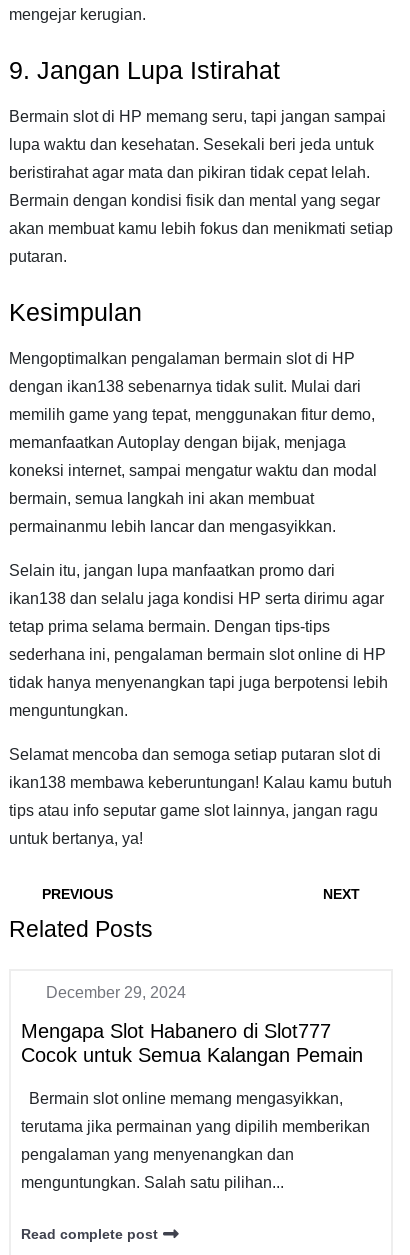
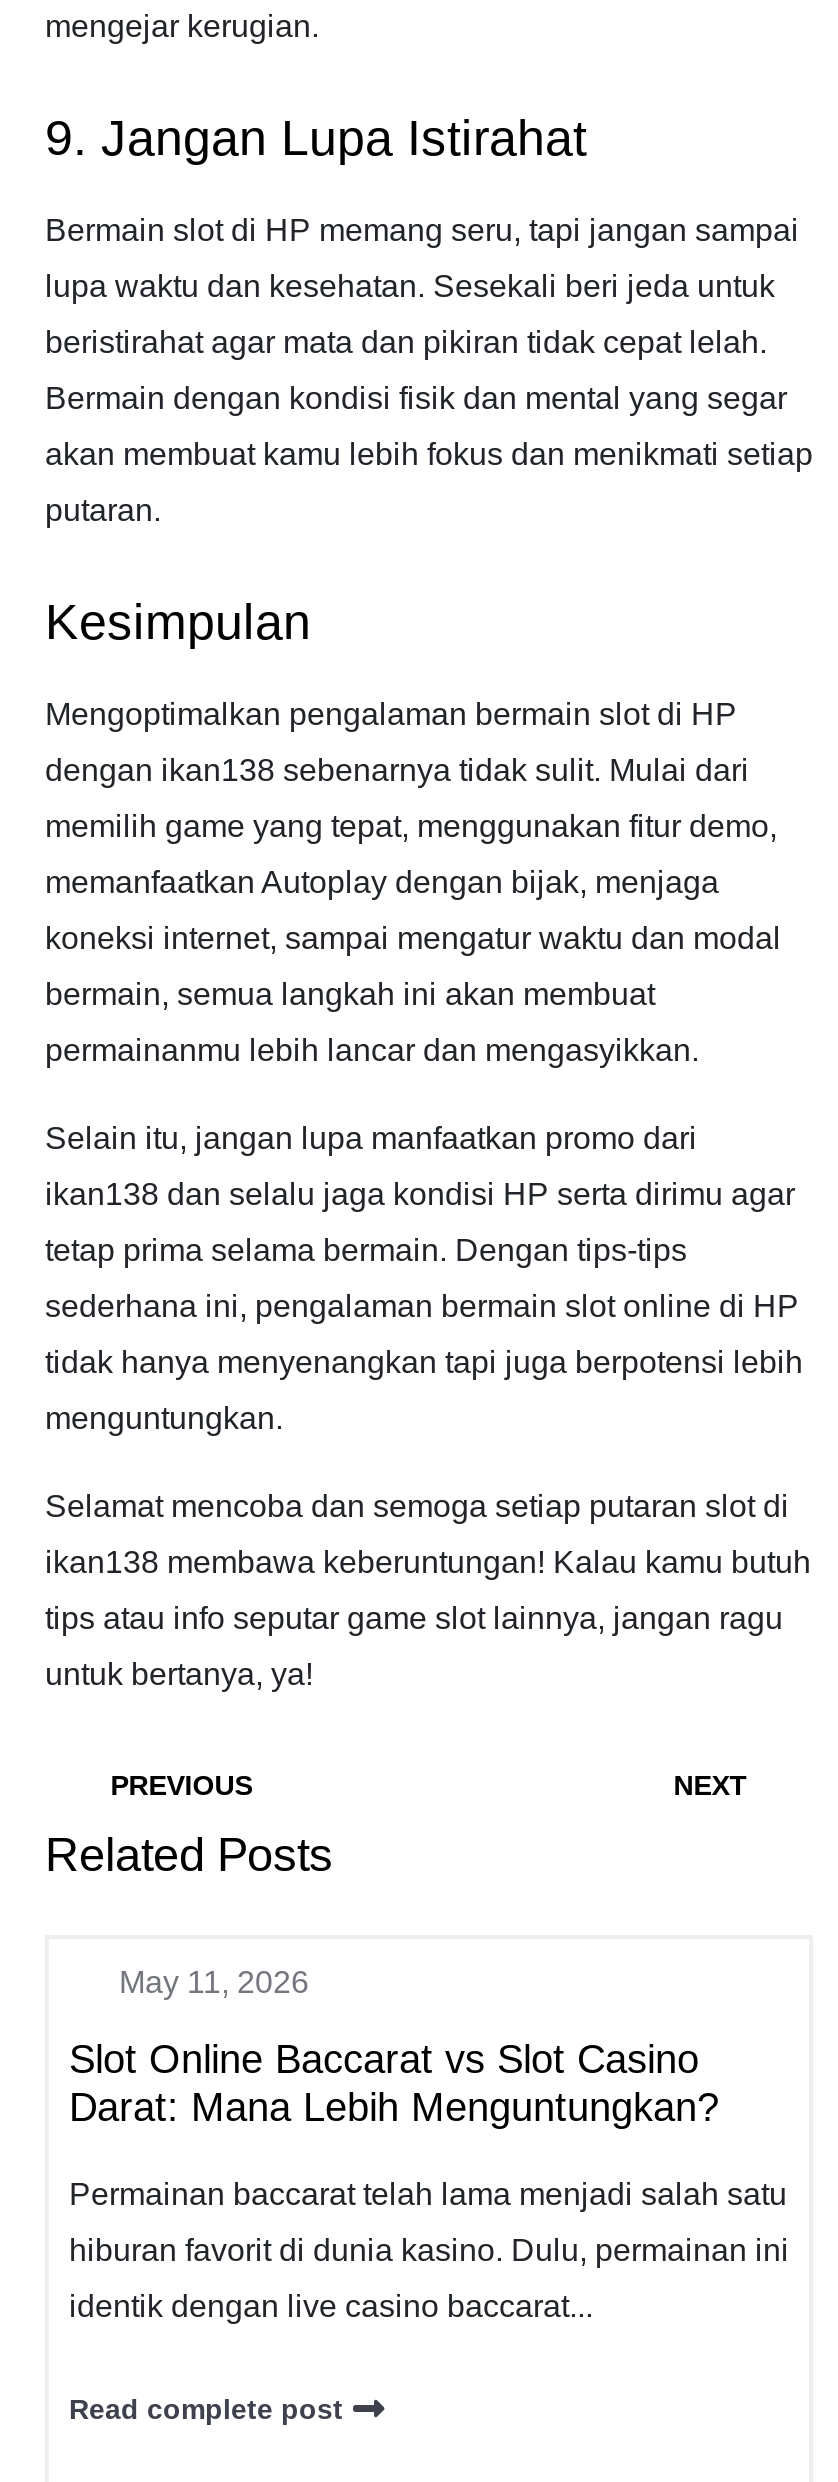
[21,984,370,1191] December 29, 2024 | Mengapa Slot Habanero di Slot777 | Cocok untuk Semua Kalangan Pemain | Bermain slot online memang mengasyikkan, | terutama jika permainan yang dipilih memberikan | pengalaman yang menyenangkan dan | menguntungkan. Salah satu pilihan... -> [69,1965,789,2323] May 11, 2026 | Slot Online Baccarat vs Slot Casino | Darat: Mana Lebih Menguntungkan? | Permainan baccarat telah lama menjadi salah satu | hiburan favorit di dunia kasino. Dulu, permainan ini | identik dengan live casino baccarat...

